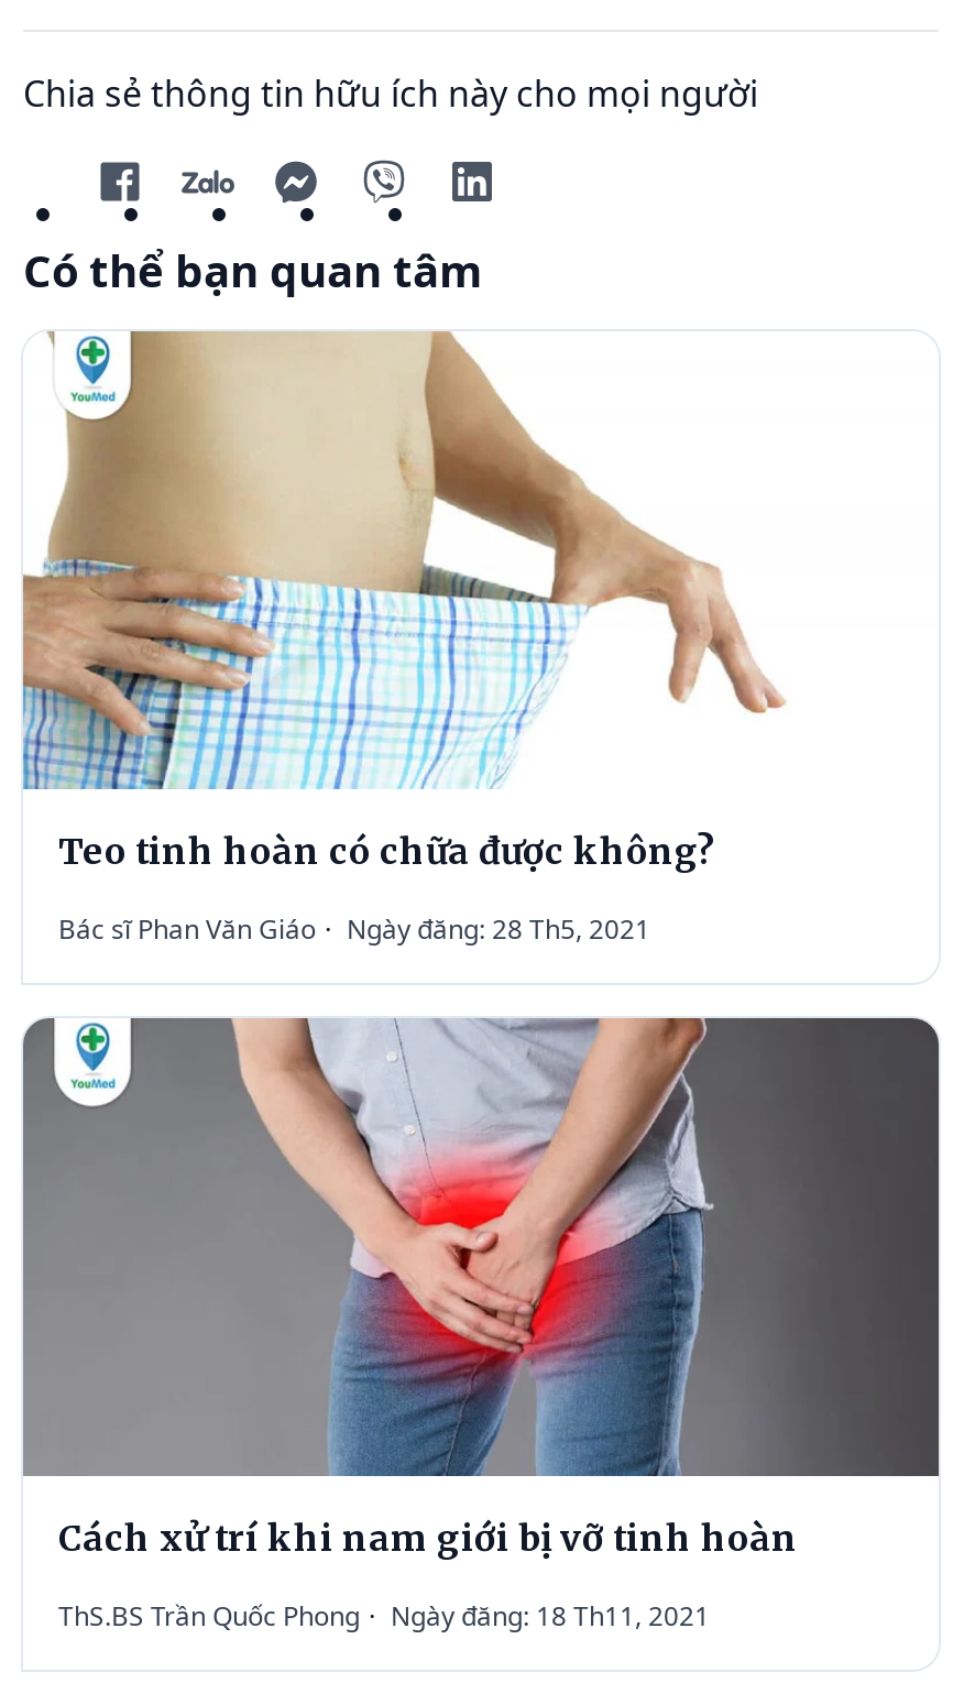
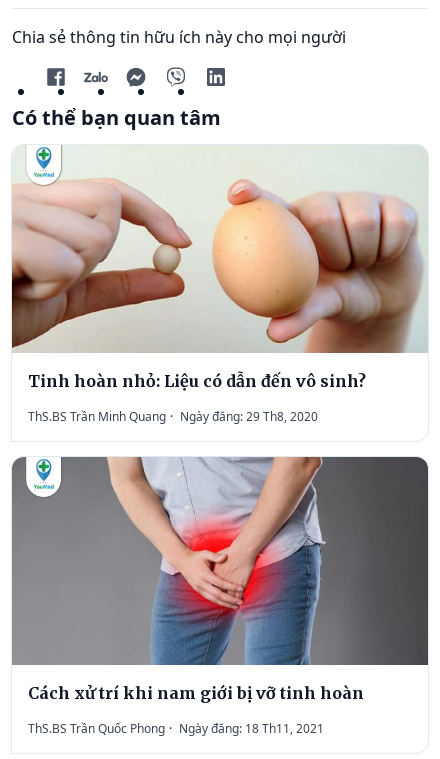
[21,329,936,873] [image] | Teo tinh hoàn có chữa được không? -> [11,145,428,391] [image] | Tinh hoàn nhỏ: Liệu có dẫn đến vô sinh?
[58,911,650,948] Bác sĩ Phan Văn Giáo · Ngày đăng: 28 Th5, 2021 -> [28,408,318,425] ThS.BS Trần Minh Quang · Ngày đăng: 29 Th8, 2020

